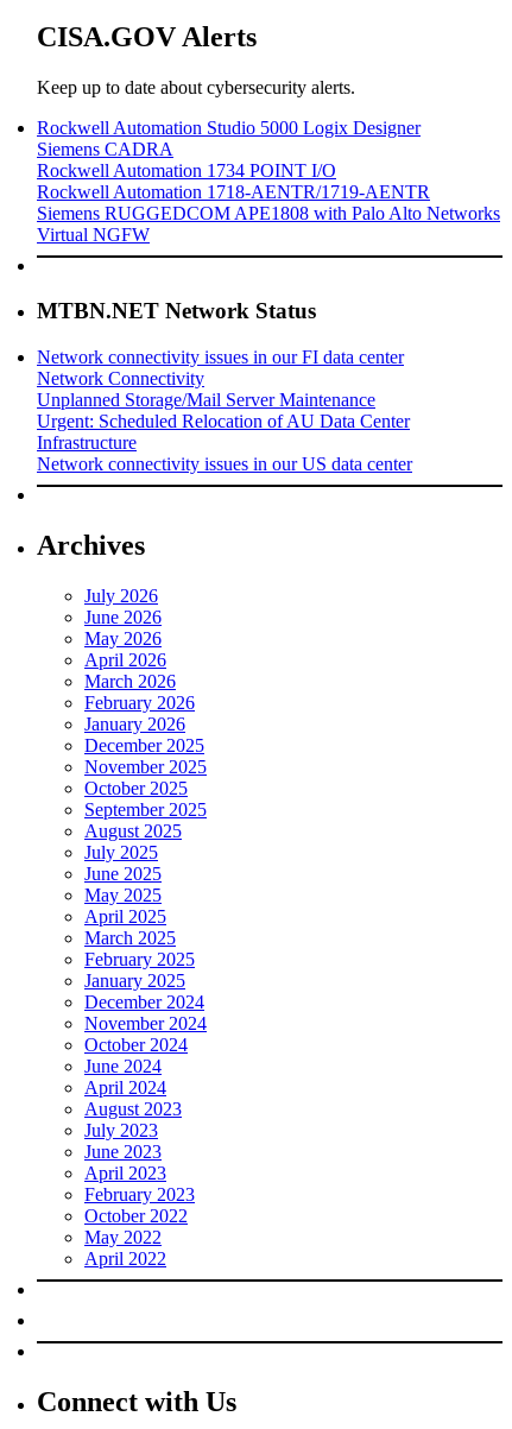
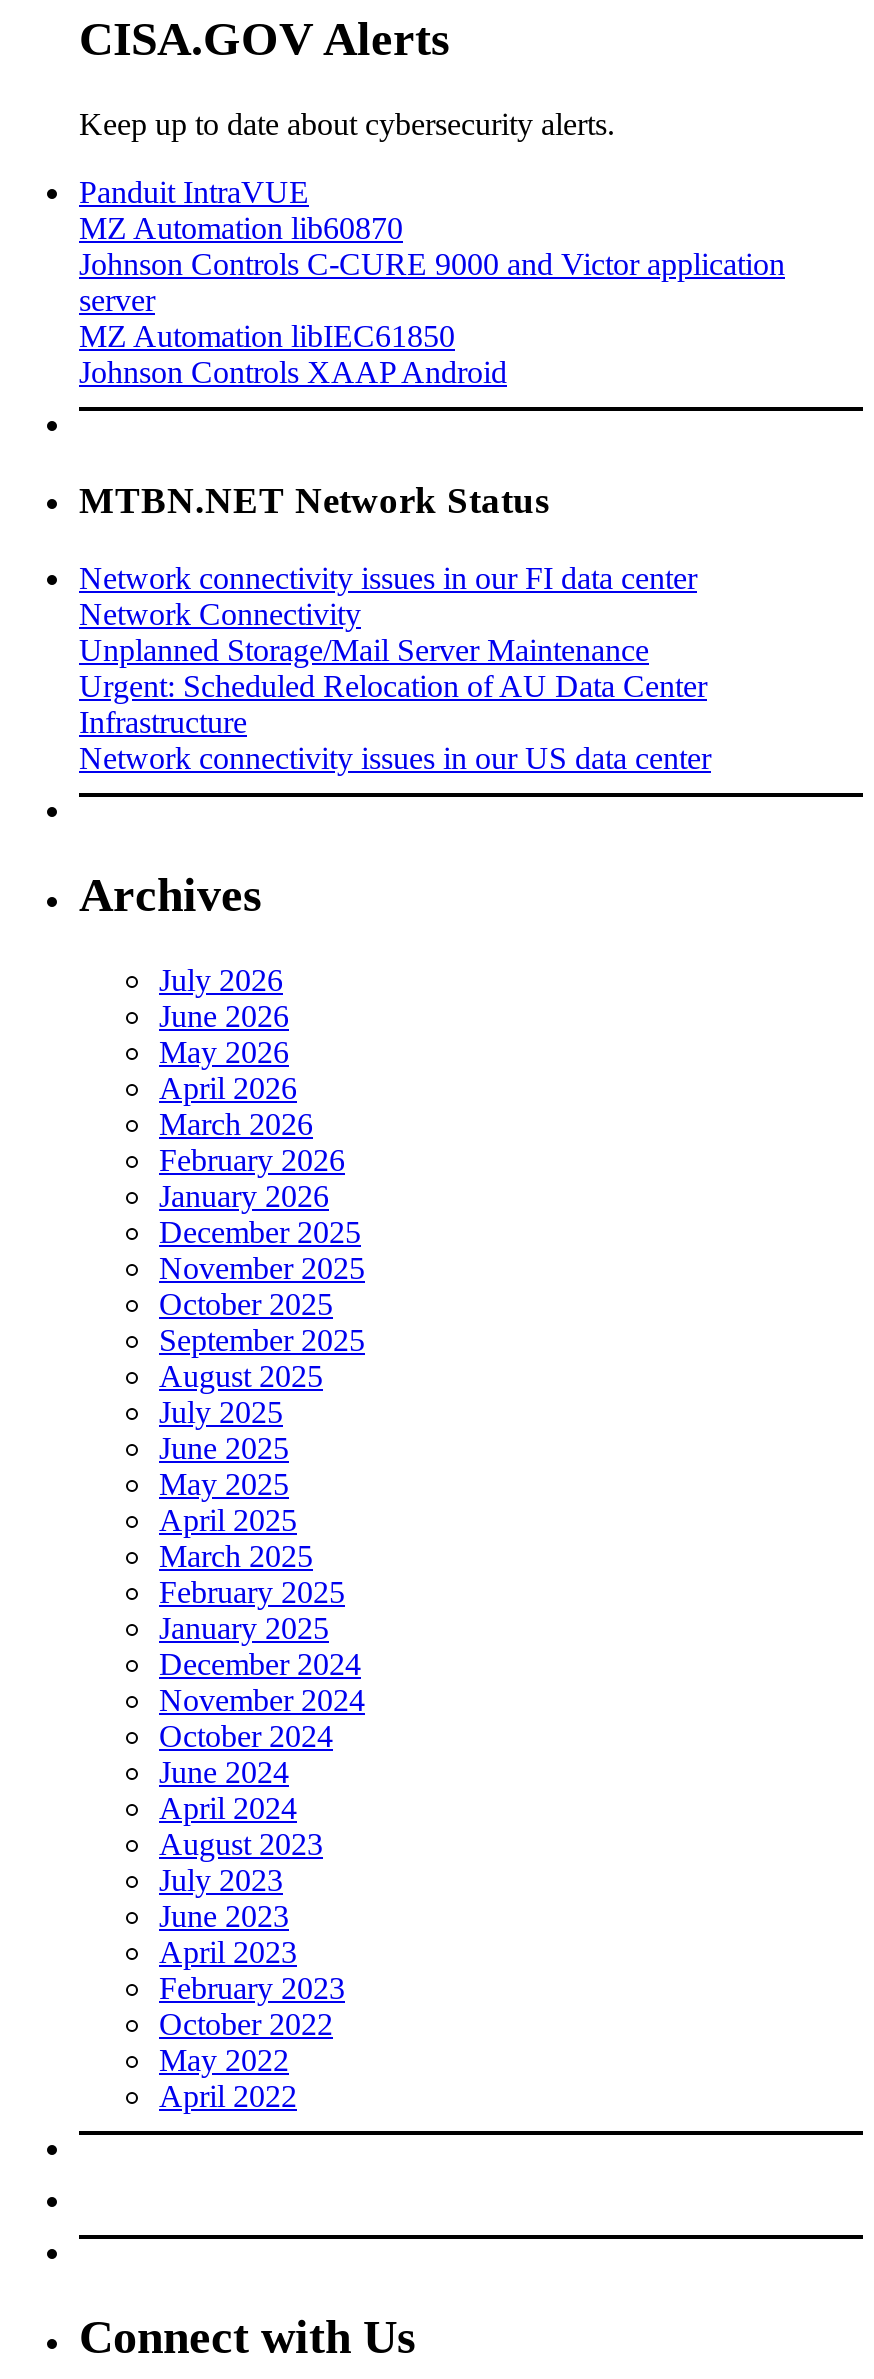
[37,117,500,244] Rockwell Automation Studio 5000 Logix Designer | Siemens CADRA | Rockwell Automation 1734 POINT I/O | Rockwell Automation 1718-AENTR/1719-AENTR | Siemens RUGGEDCOM APE1808 with Palo Alto Networks | Virtual NGFW -> [79,174,785,388] Panduit IntraVUE | MZ Automation lib60870 | Johnson Controls C-CURE 9000 and Victor application | server | MZ Automation libIEC61850 | Johnson Controls XAAP Android

